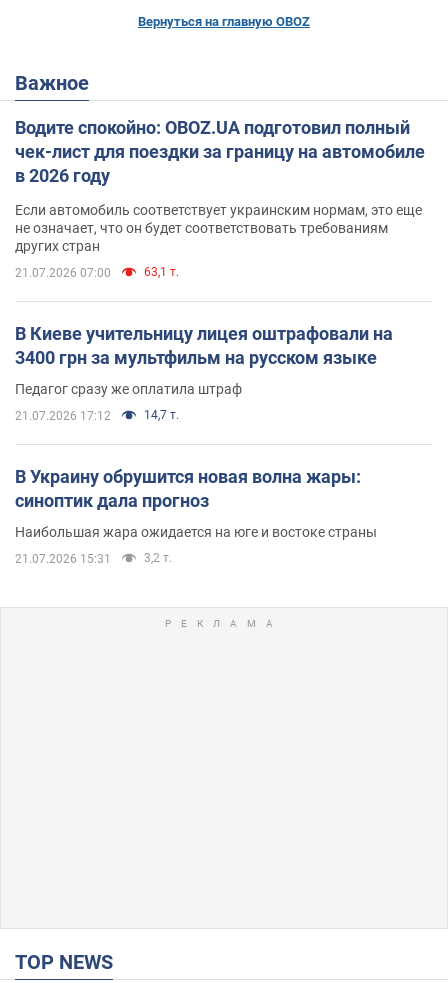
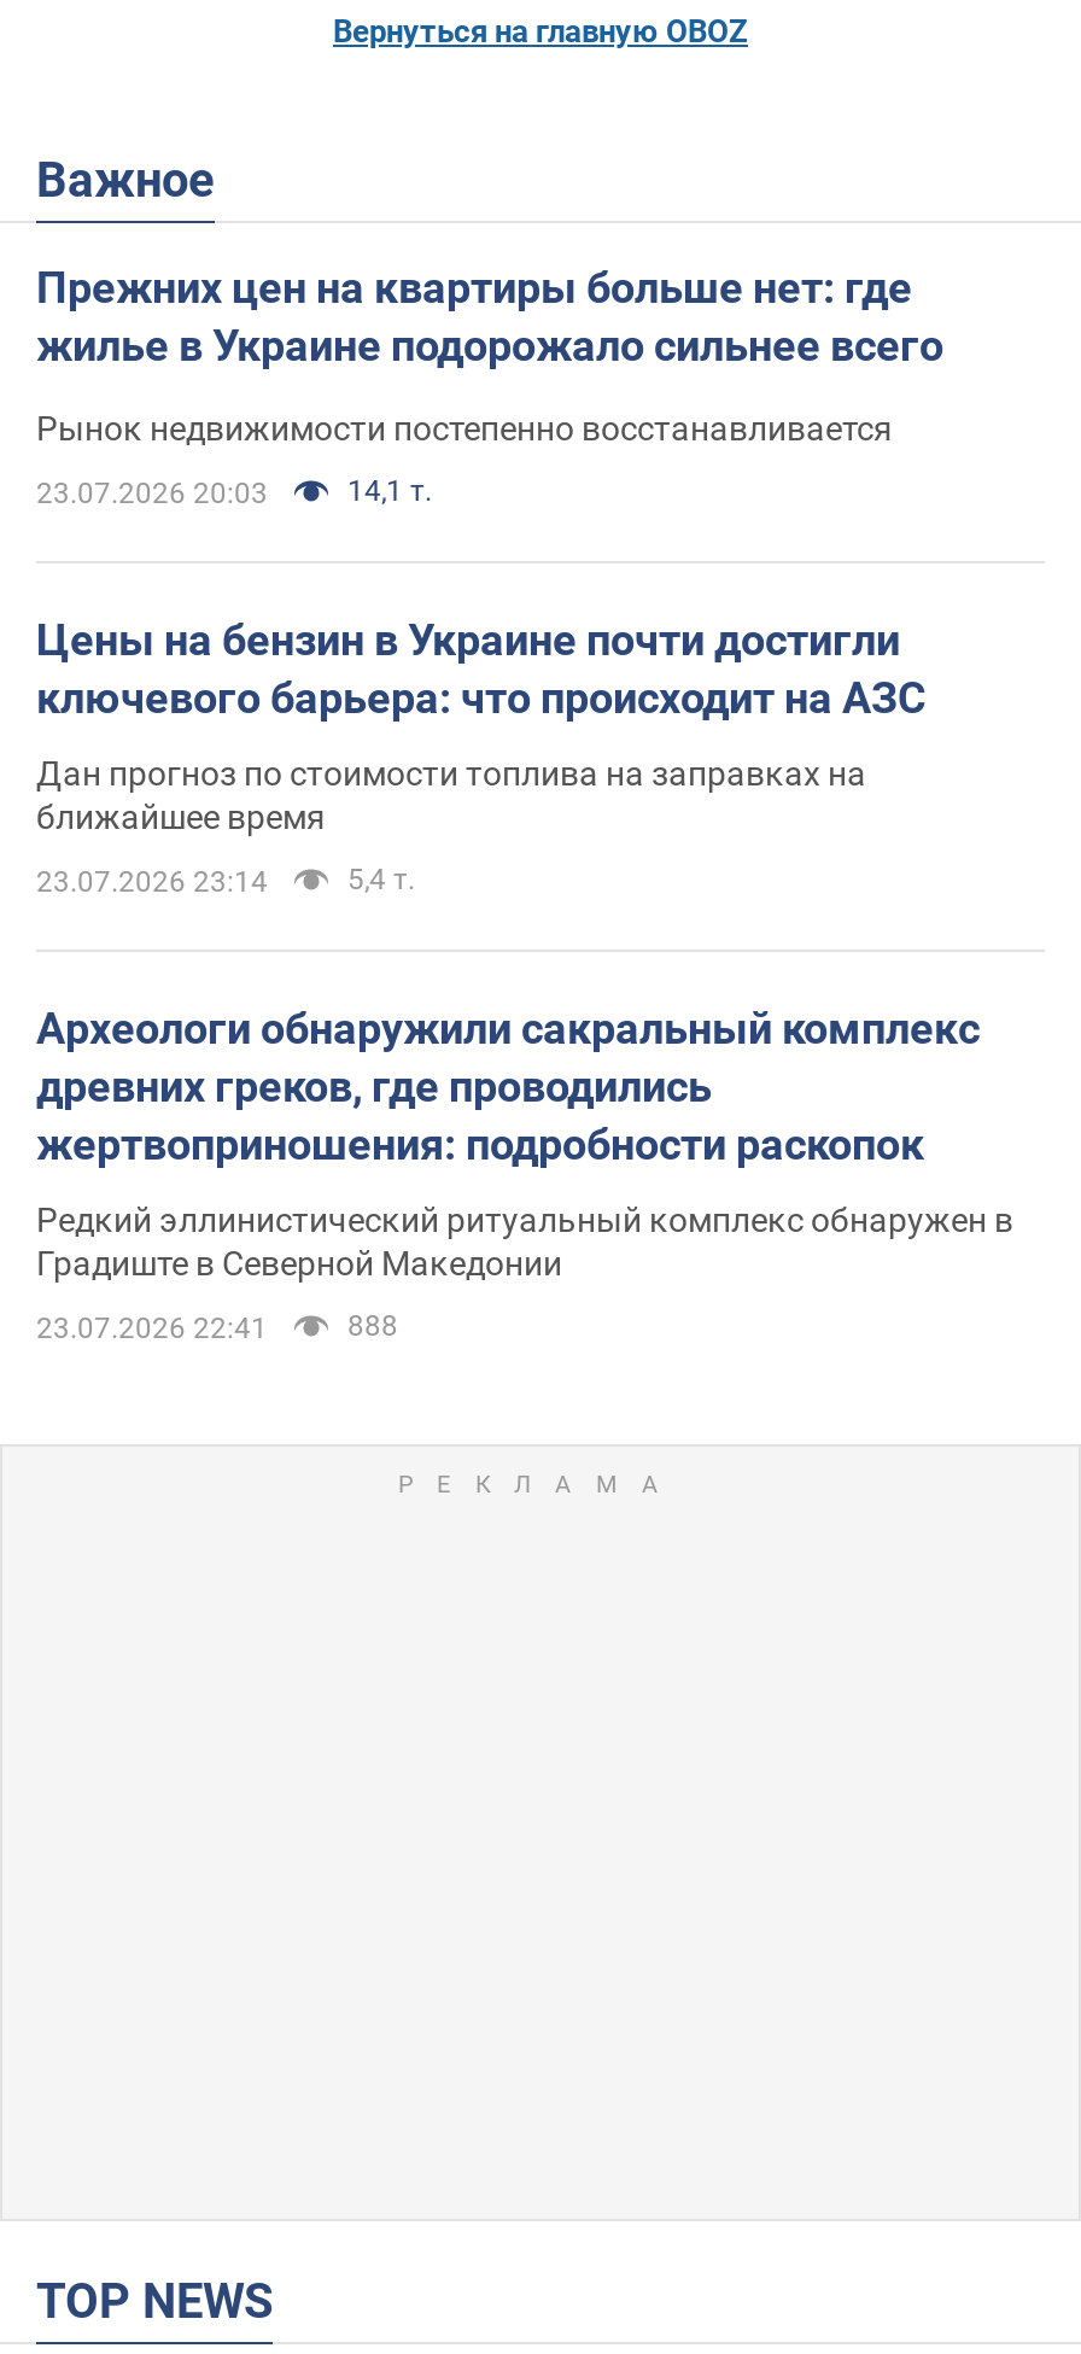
[15,117,425,186] Водите спокойно: OBOZ.UA подготовил полный | чек-лист для поездки за границу на автомобиле | в 2026 году -> [36,261,943,370] Прежних цен на квартиры больше нет: где | жилье в Украине подорожало сильнее всего
[15,202,422,254] Если автомобиль соответствует украинским нормам, это еще | не означает, что он будет соответствовать требованиям | других стран -> [36,408,893,447] Рынок недвижимости постепенно восстанавливается
[15,265,179,280] 21.07.2026 07:00 | 63,1 т. -> [36,473,432,510] 23.07.2026 20:03 | 14,1 т.
[15,323,393,368] В Киеве учительницу лицея оштрафовали на | 3400 грн за мультфильм на русском языке -> [36,613,927,722] Цены на бензин в Украине почти достигли | ключевого барьера: что происходит на АЗС
[15,381,242,397] Педагог сразу же оплатила штраф -> [36,753,866,835] Дан прогноз по стоимости топлива на заправках на | ближайшее время
[15,408,179,423] 21.07.2026 17:12 | 14,7 т. -> [36,862,415,898] 23.07.2026 23:14 | 5,4 т.
[15,466,361,511] В Украину обрушится новая волна жары: | синоптик дала прогноз -> [36,1002,980,1168] Археологи обнаружили сакральный комплекс | древних греков, где проводились | жертвоприношения: подробности раскопок
[15,524,377,540] Наибольшая жара ожидается на юге и востоке страны -> [36,1200,1013,1282] Редкий эллинистический ритуальный комплекс обнаружен в | Градиште в Северной Македонии
[15,551,172,566] 21.07.2026 15:31 | 3,2 т. -> [36,1308,398,1345] 23.07.2026 22:41 | 888

